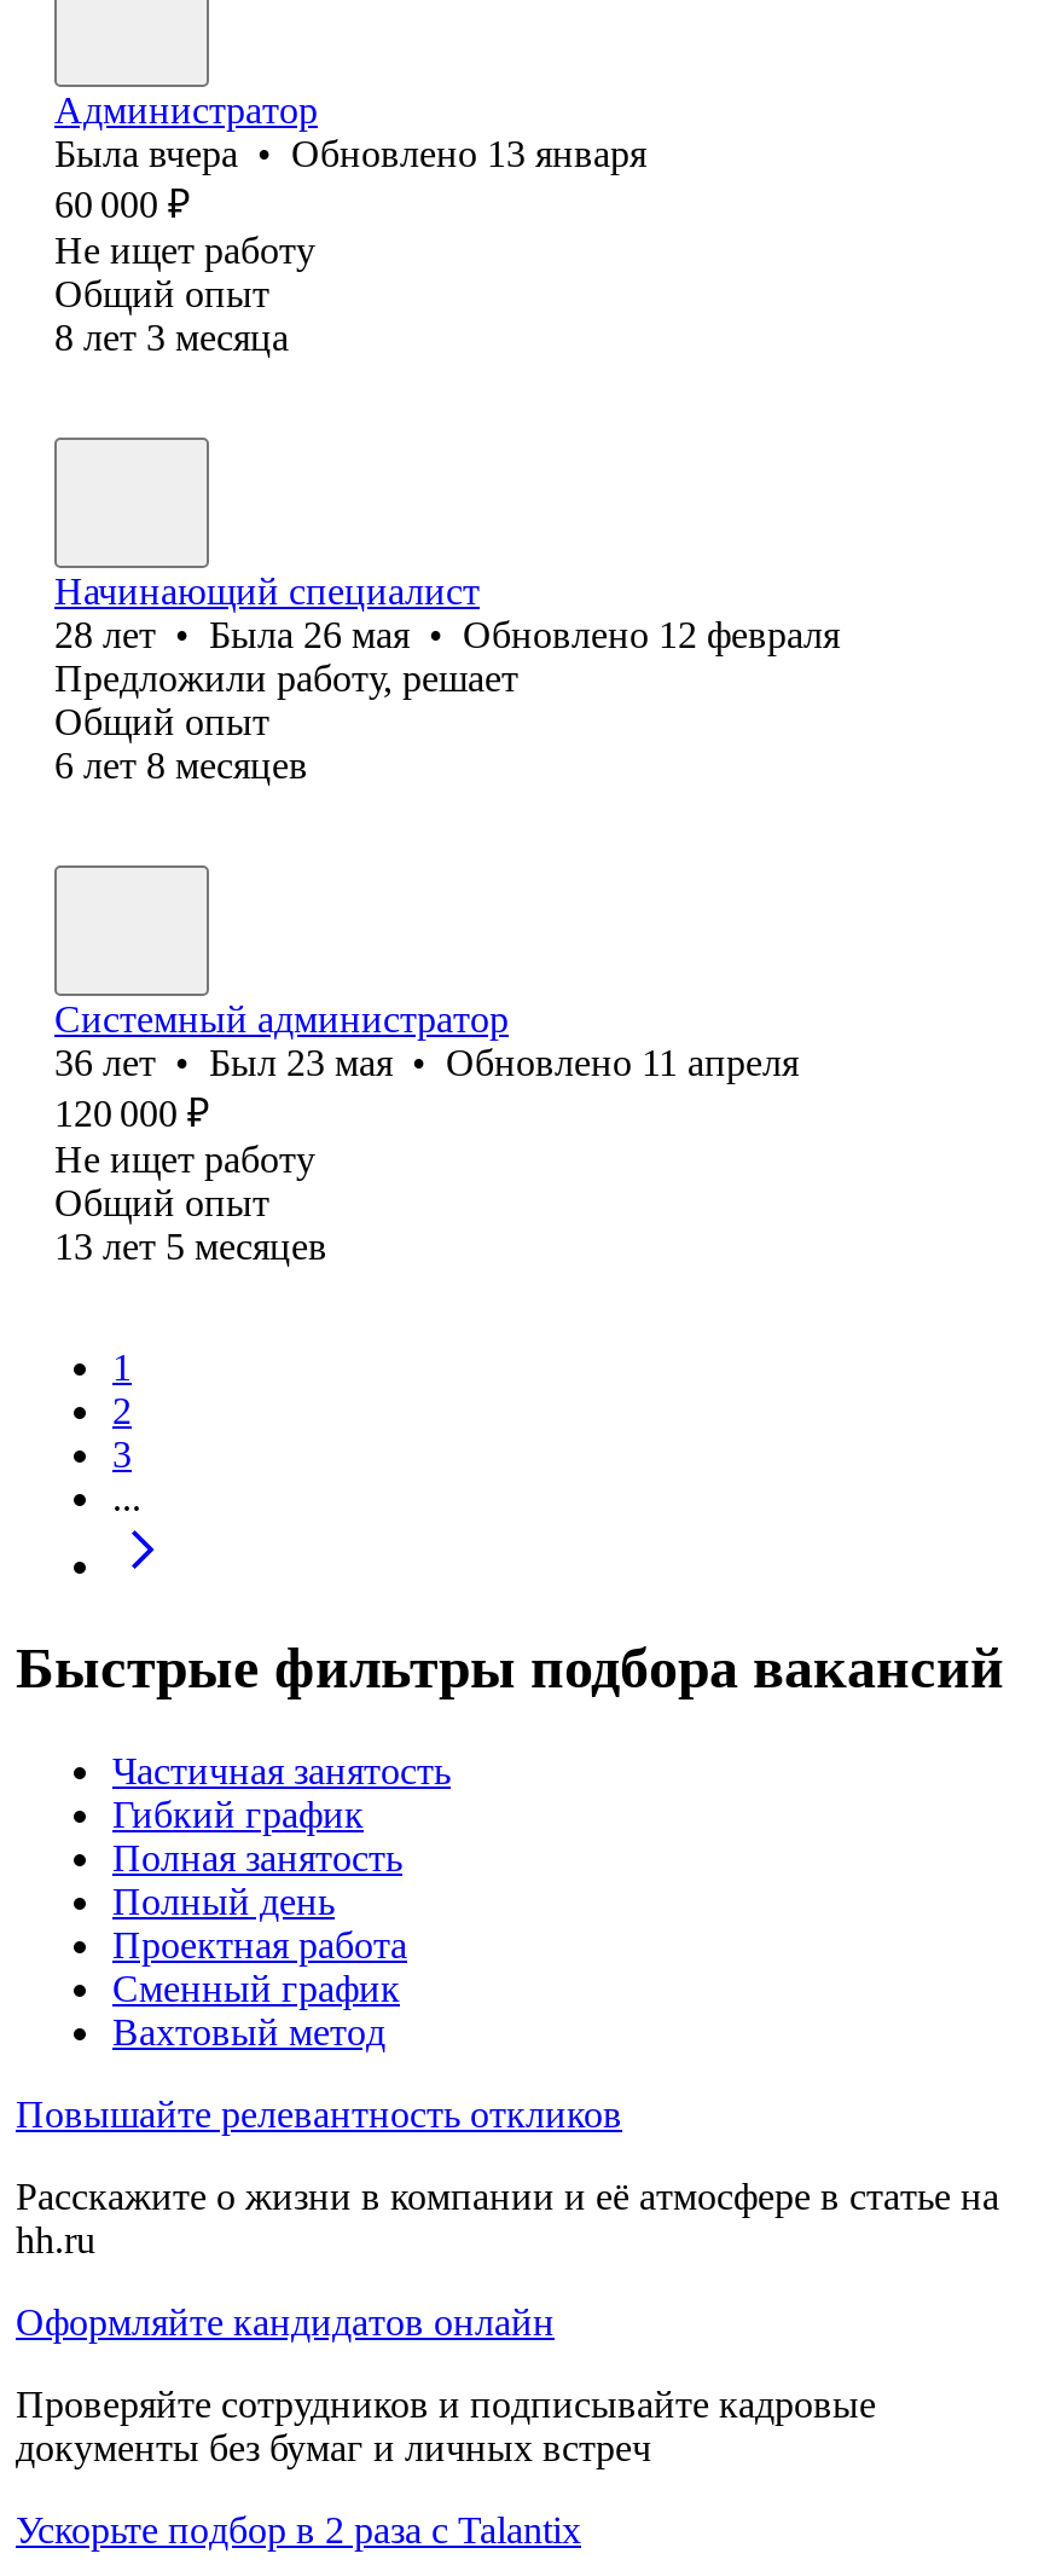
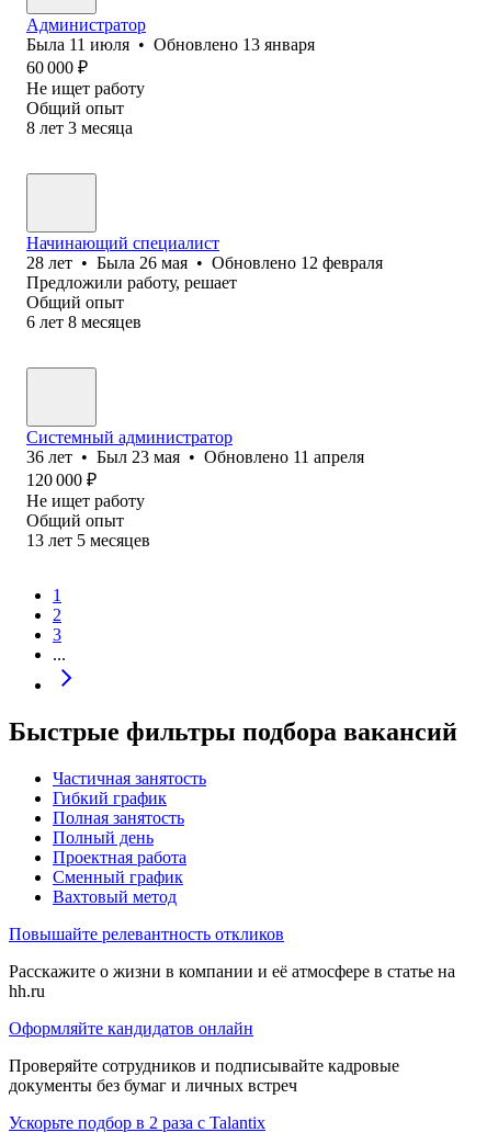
[54,133,646,174] Была вчера • Обновлено 13 января -> [26,35,315,54] Была 11 июля • Обновлено 13 января

